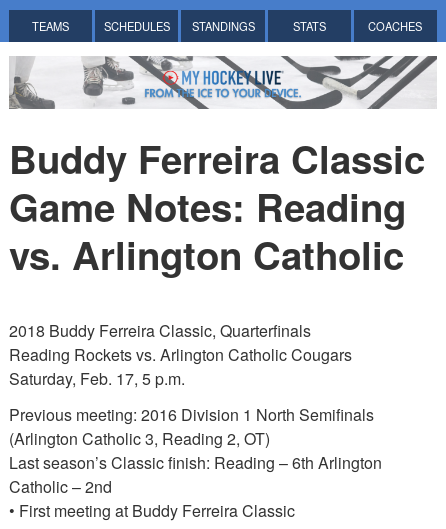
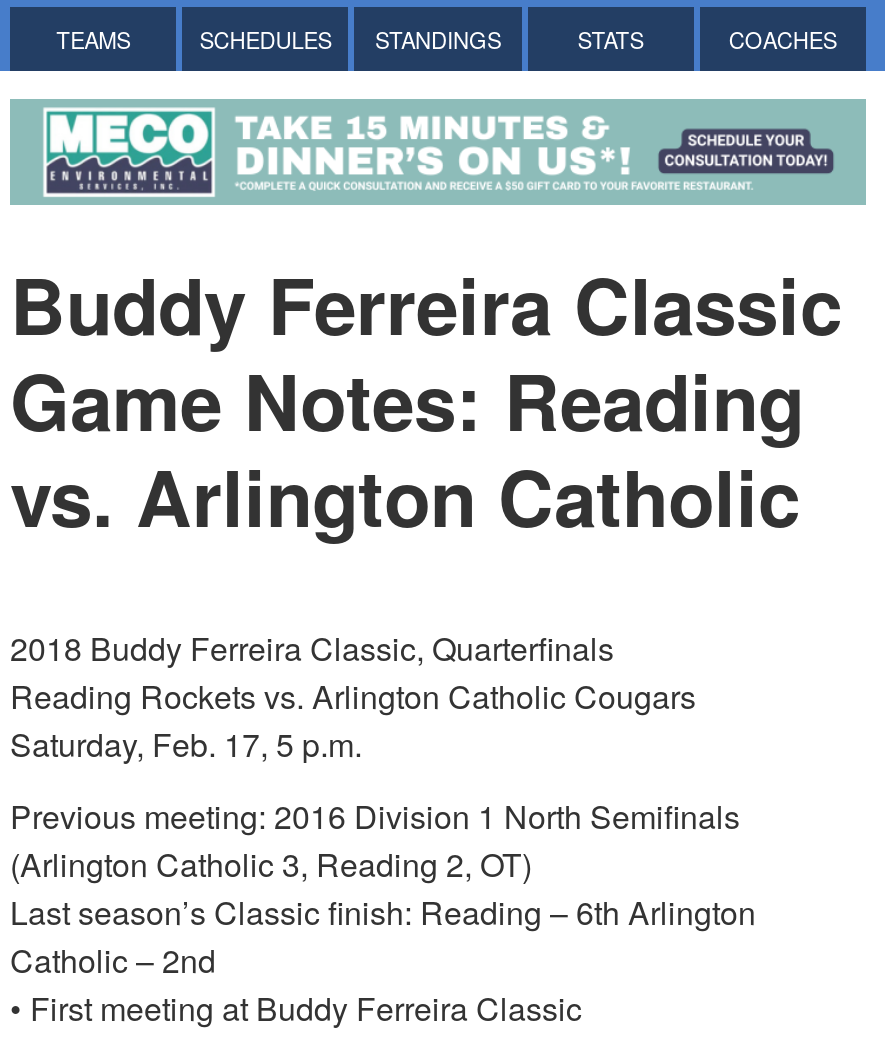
[9,55,437,110] [image] -> [10,97,866,205] [image]

